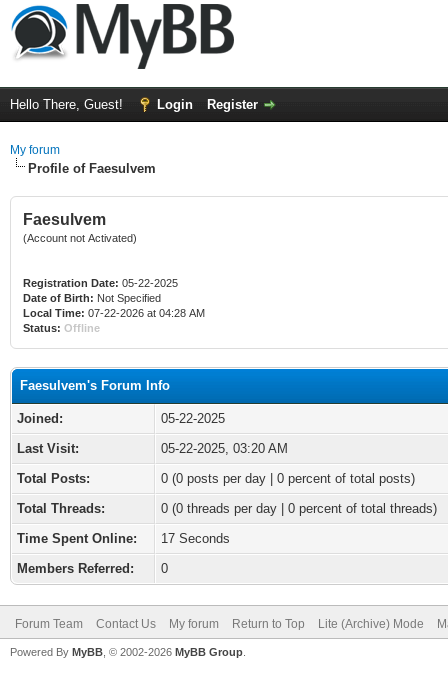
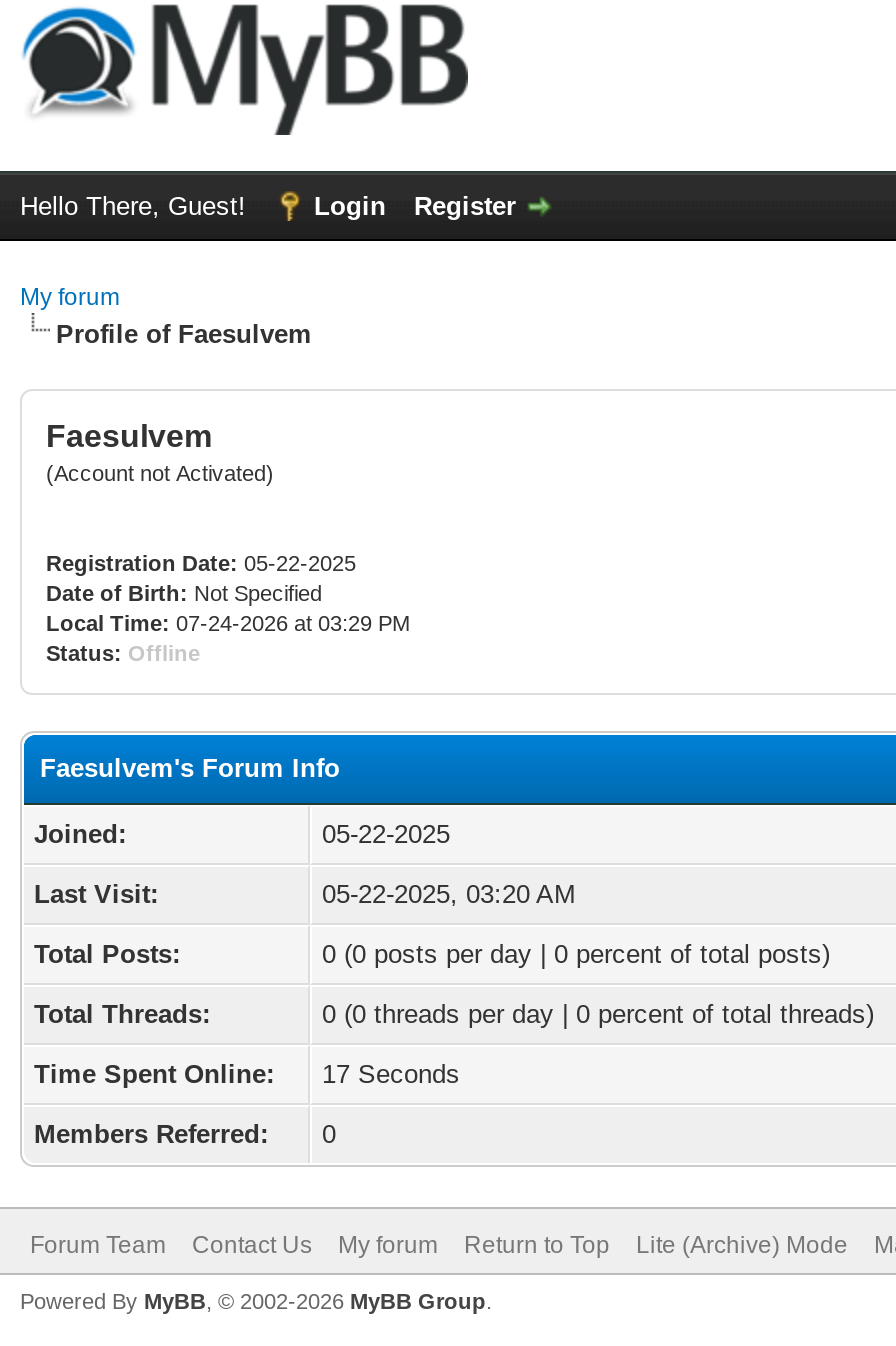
[23,307,205,319] Local Time: 07-22-2026 at 04:28 AM -> [46,611,410,635] Local Time: 07-24-2026 at 03:29 PM

